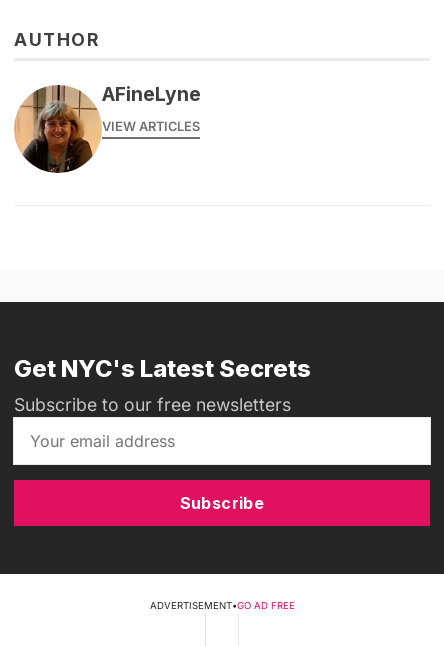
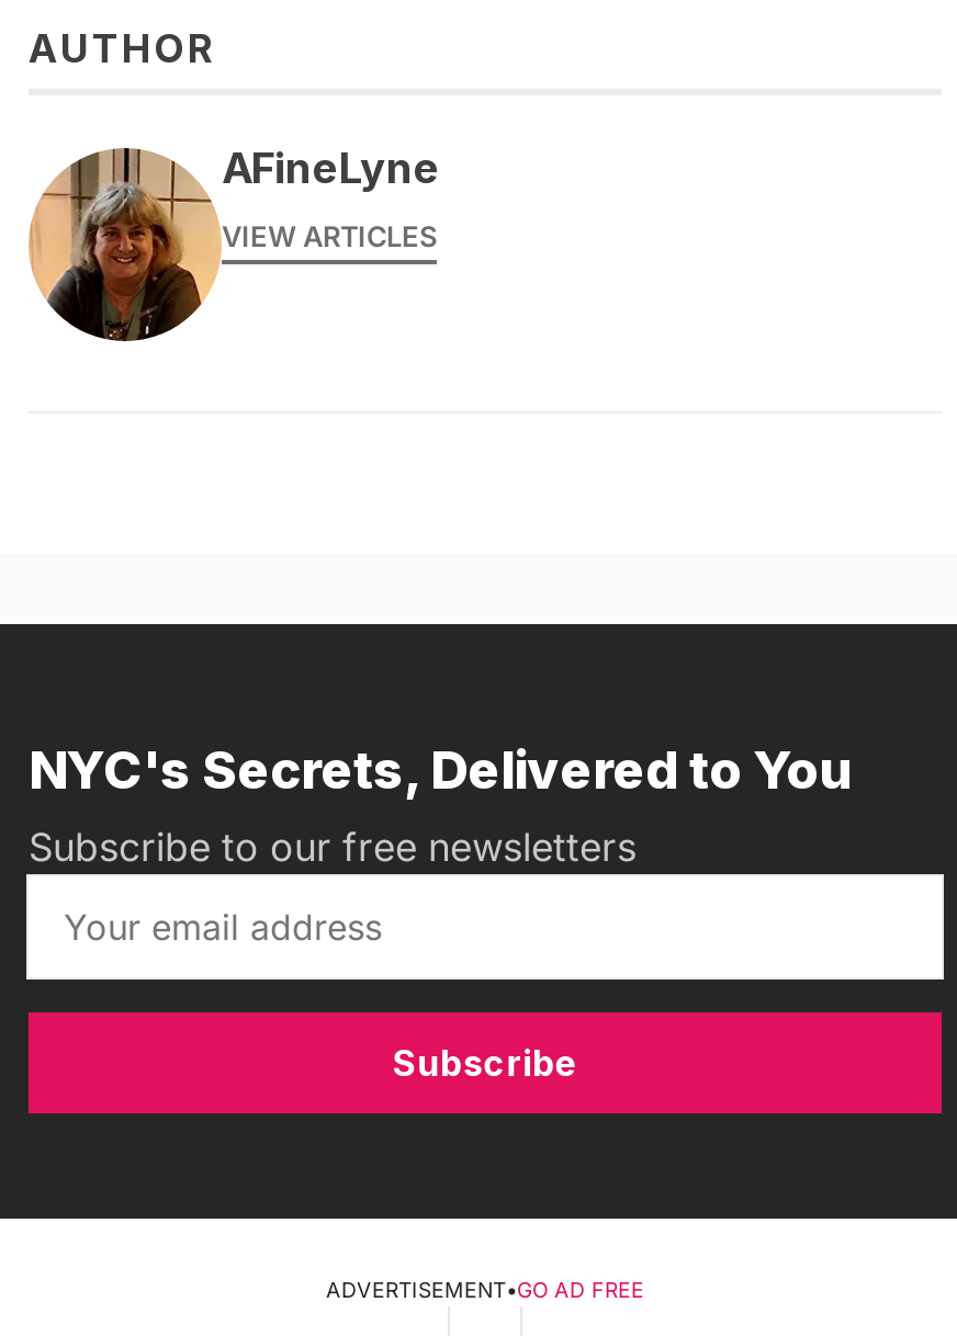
[14,354,311,383] Get NYC's Latest Secrets -> [29,738,849,801] NYC's Secrets, Delivered to You

